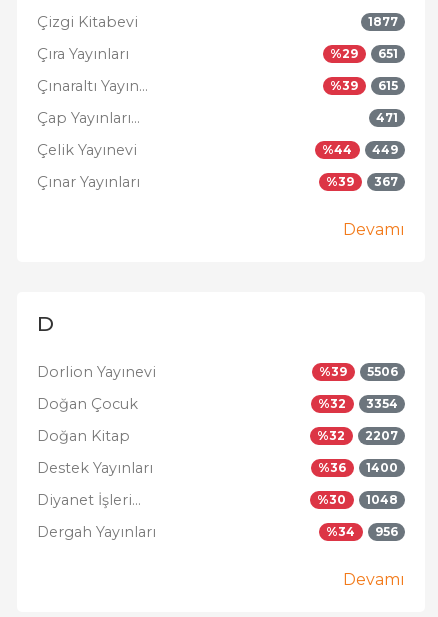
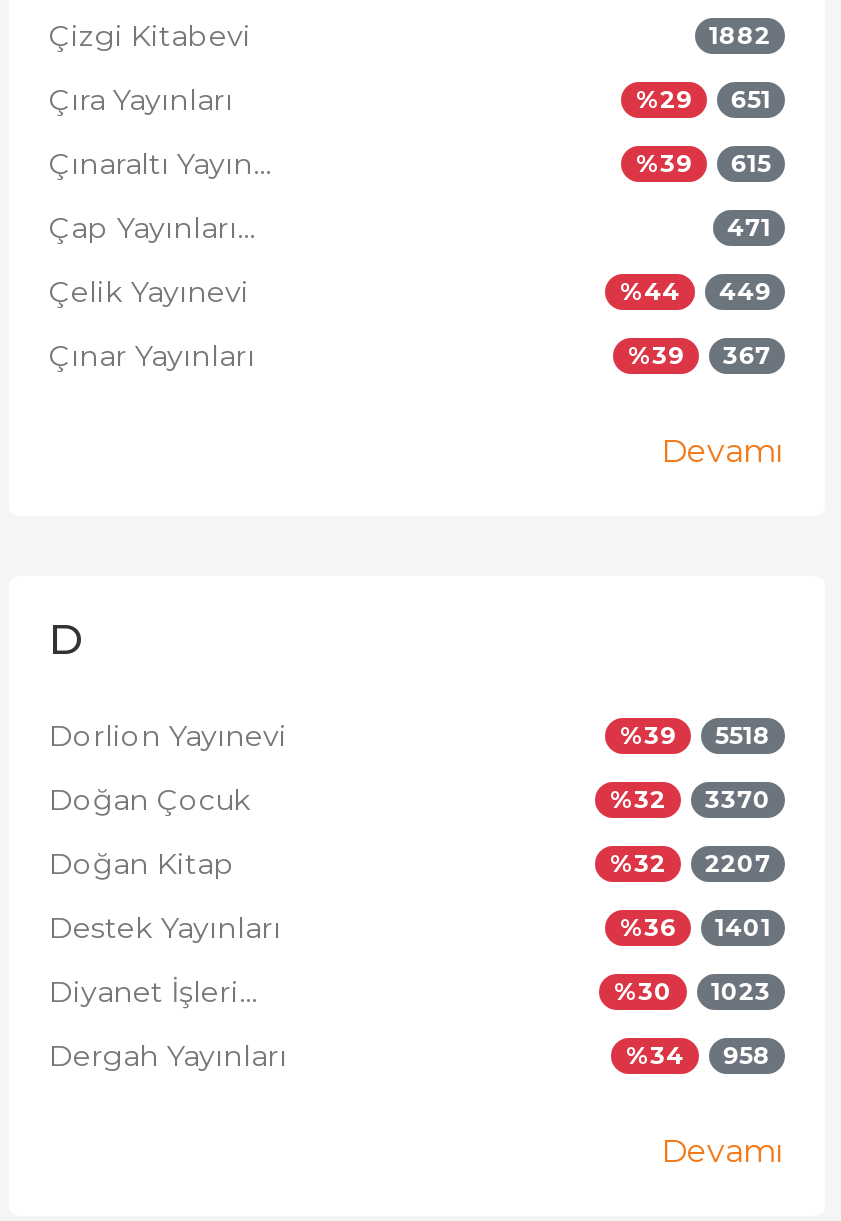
[368,14,398,29] 1877 -> [709,20,771,50] 1882
[319,364,398,379] %39 5506 -> [620,720,771,750] %39 5518
[318,396,398,411] %32 3354 -> [610,784,771,814] %32 3370
[318,460,398,475] %36 1400 -> [620,912,771,942] %36 1401
[317,492,398,507] %30 1048 -> [614,976,771,1006] %30 1023
[326,524,398,539] %34 956 -> [626,1040,771,1070] %34 958

